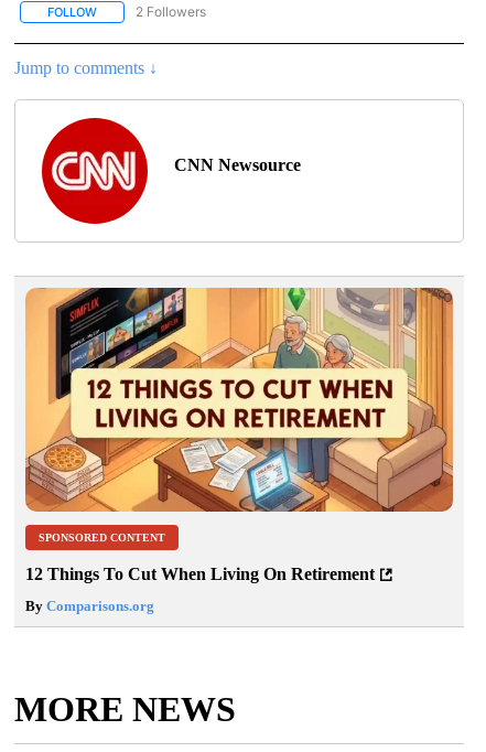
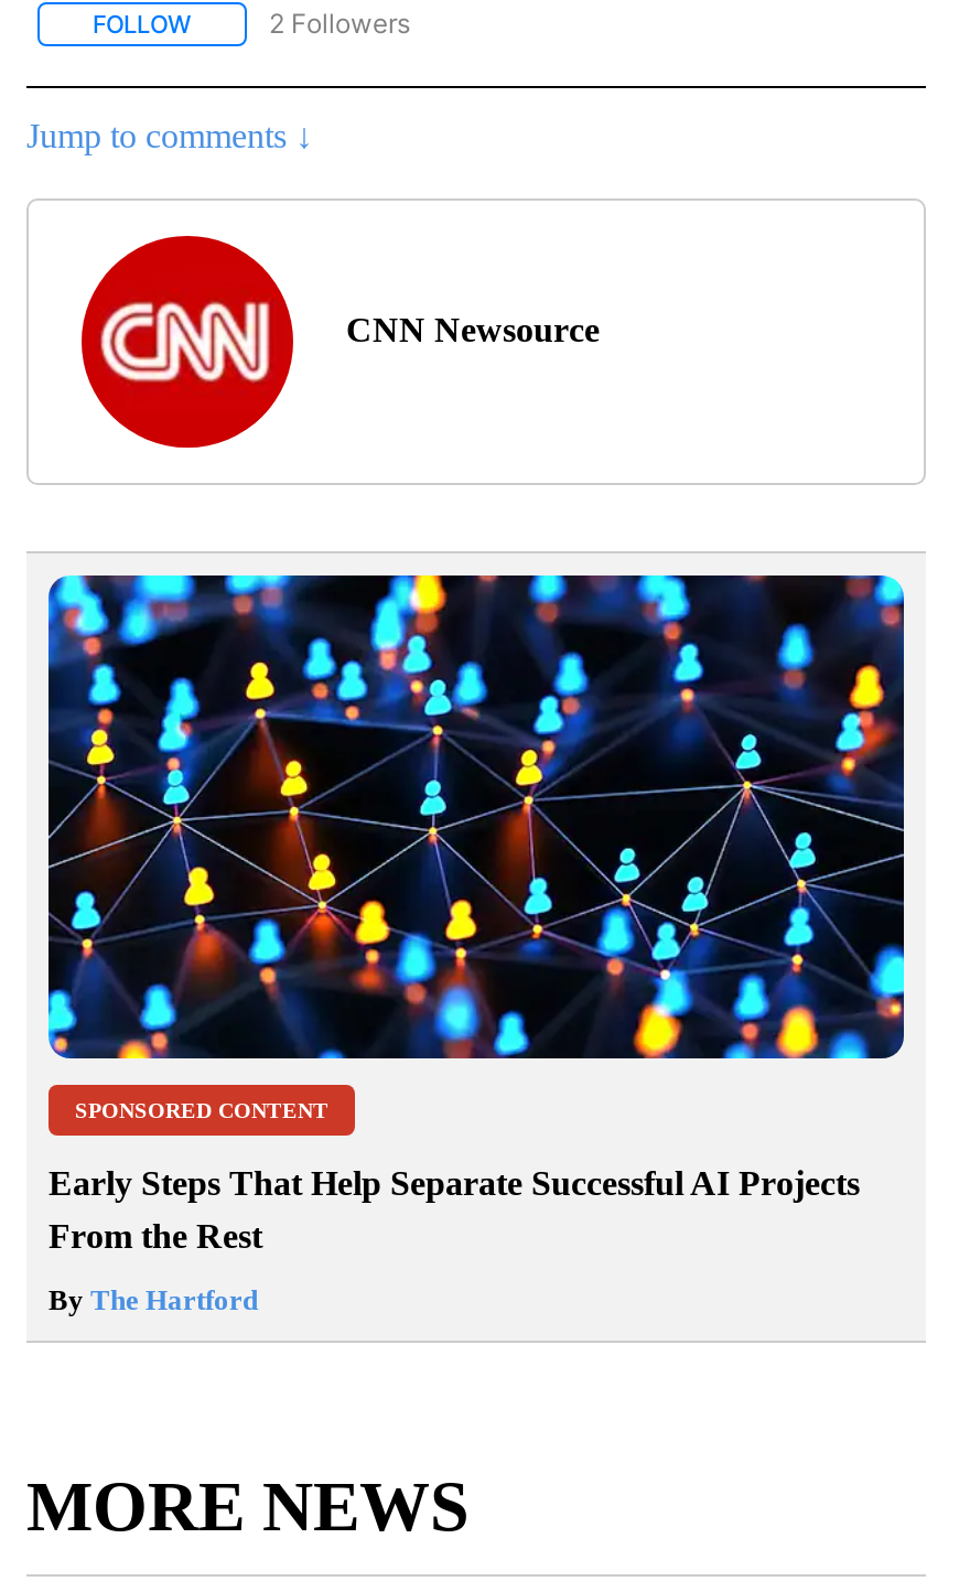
[24,287,454,513] [image] -> [46,573,906,1061] [image]
[25,564,375,583] 12 Things To Cut When Living On Retirement -> [48,1164,860,1254] Early Steps That Help Separate Successful AI Projects | From the Rest
[25,598,154,614] By Comparisons.org -> [48,1283,258,1316] By The Hartford

